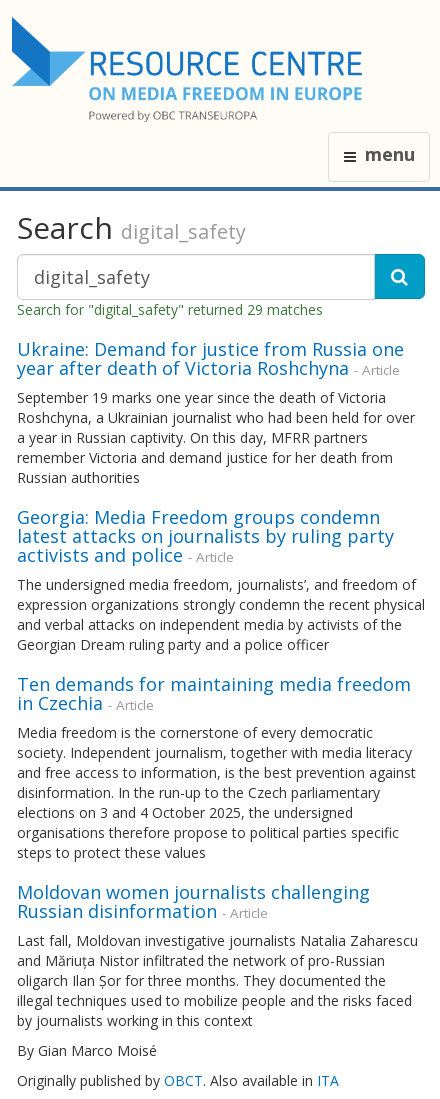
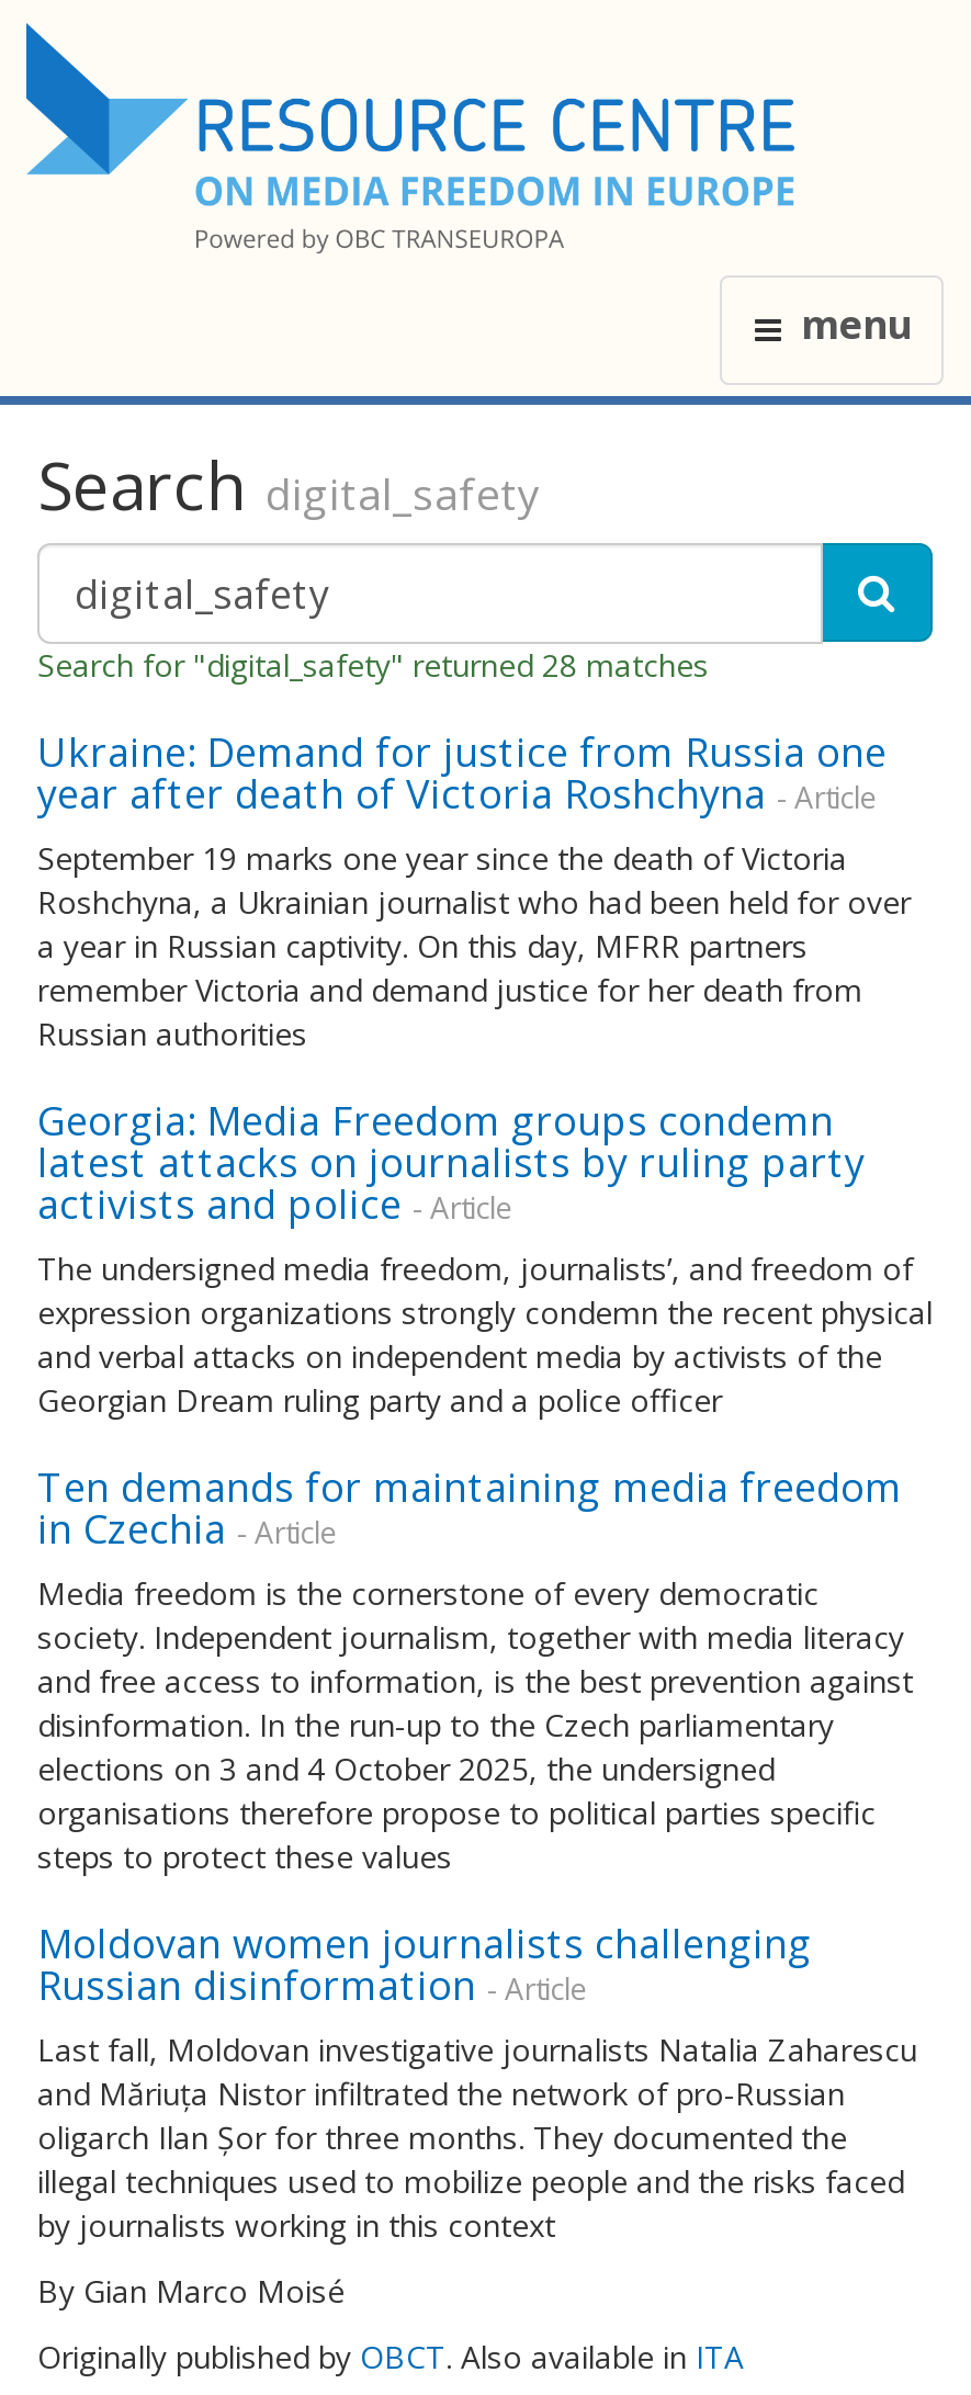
[17,300,323,319] Search for "digital_safety" returned 29 matches -> [37,644,709,686] Search for "digital_safety" returned 28 matches

